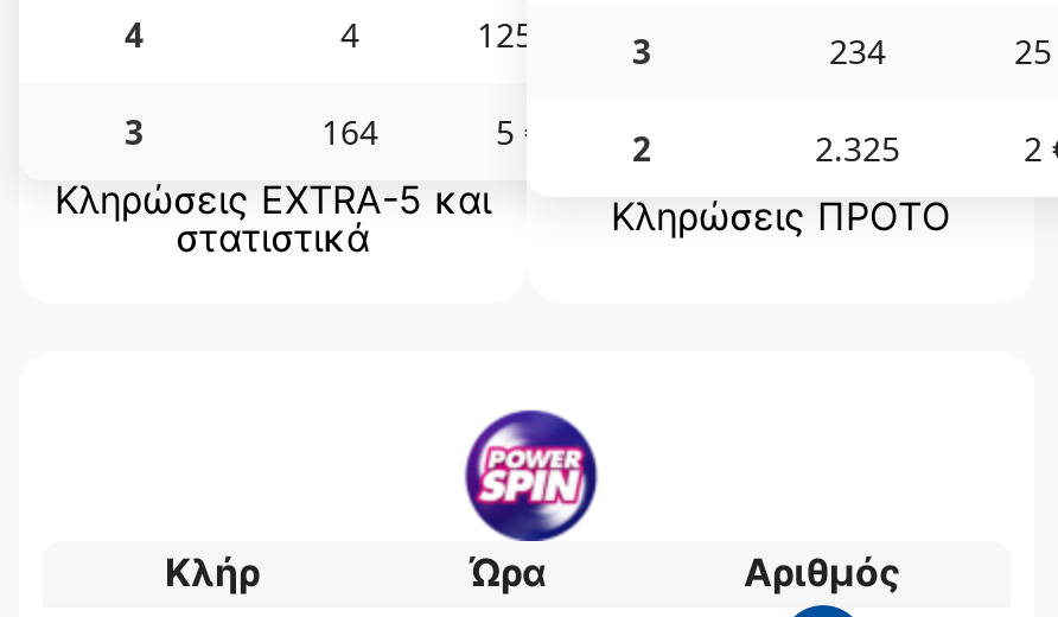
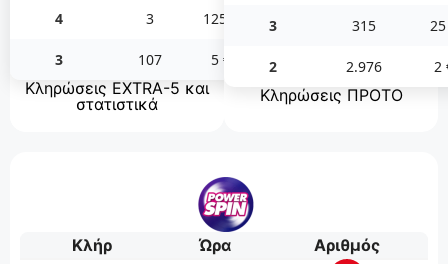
[340,11,359,56] 4 -> [145,8,153,27] 3
[829,27,886,72] 234 -> [351,15,375,34] 315
[321,108,378,153] 164 -> [137,49,161,68] 107
[815,125,900,170] 2.325 -> [345,56,381,75] 2.976

